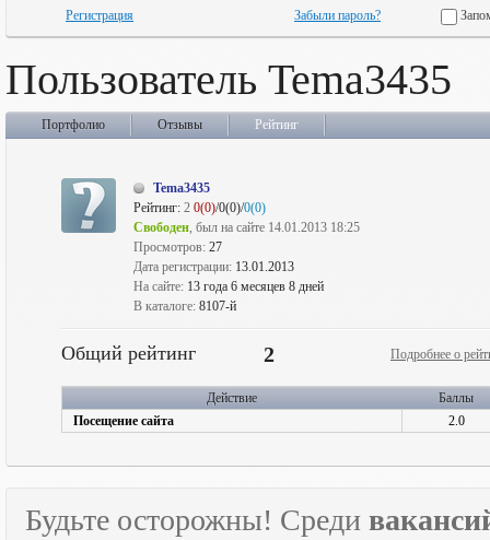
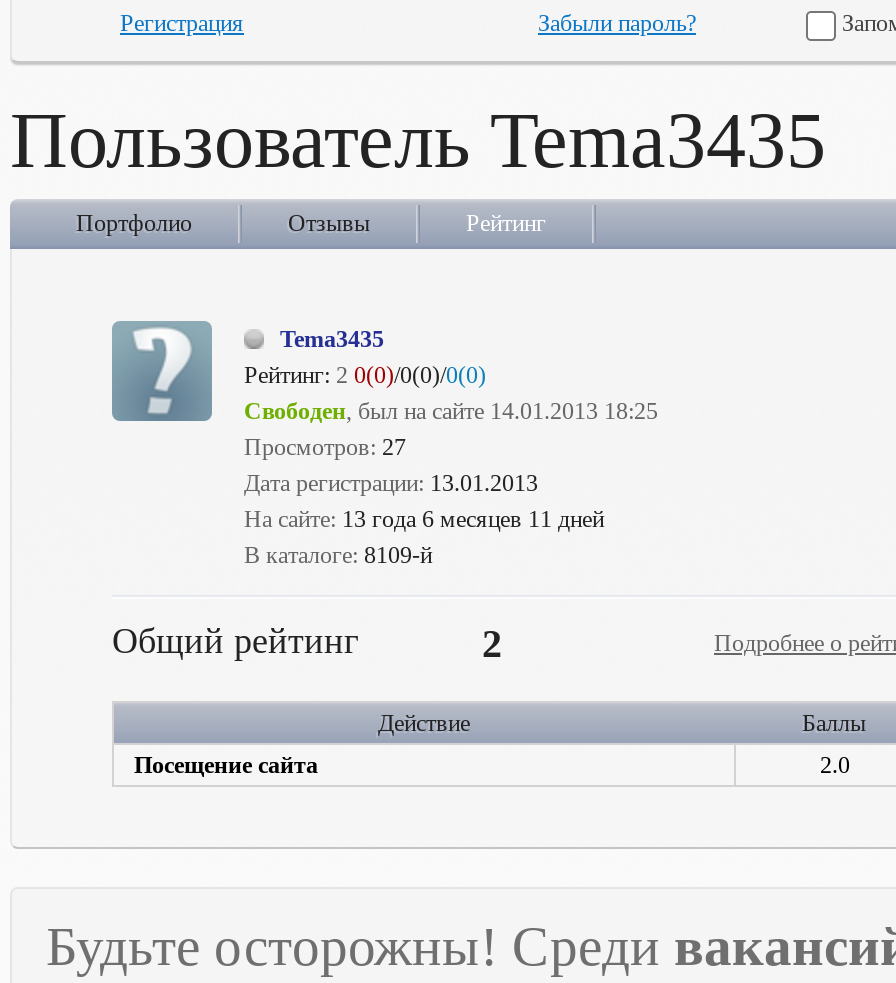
[133,279,324,294] На сайте: 13 года 6 месяцев 8 дней -> [244,505,604,533] На сайте: 13 года 6 месяцев 11 дней
[133,298,236,314] В каталоге: 8107-й -> [244,541,432,569] В каталоге: 8109-й

